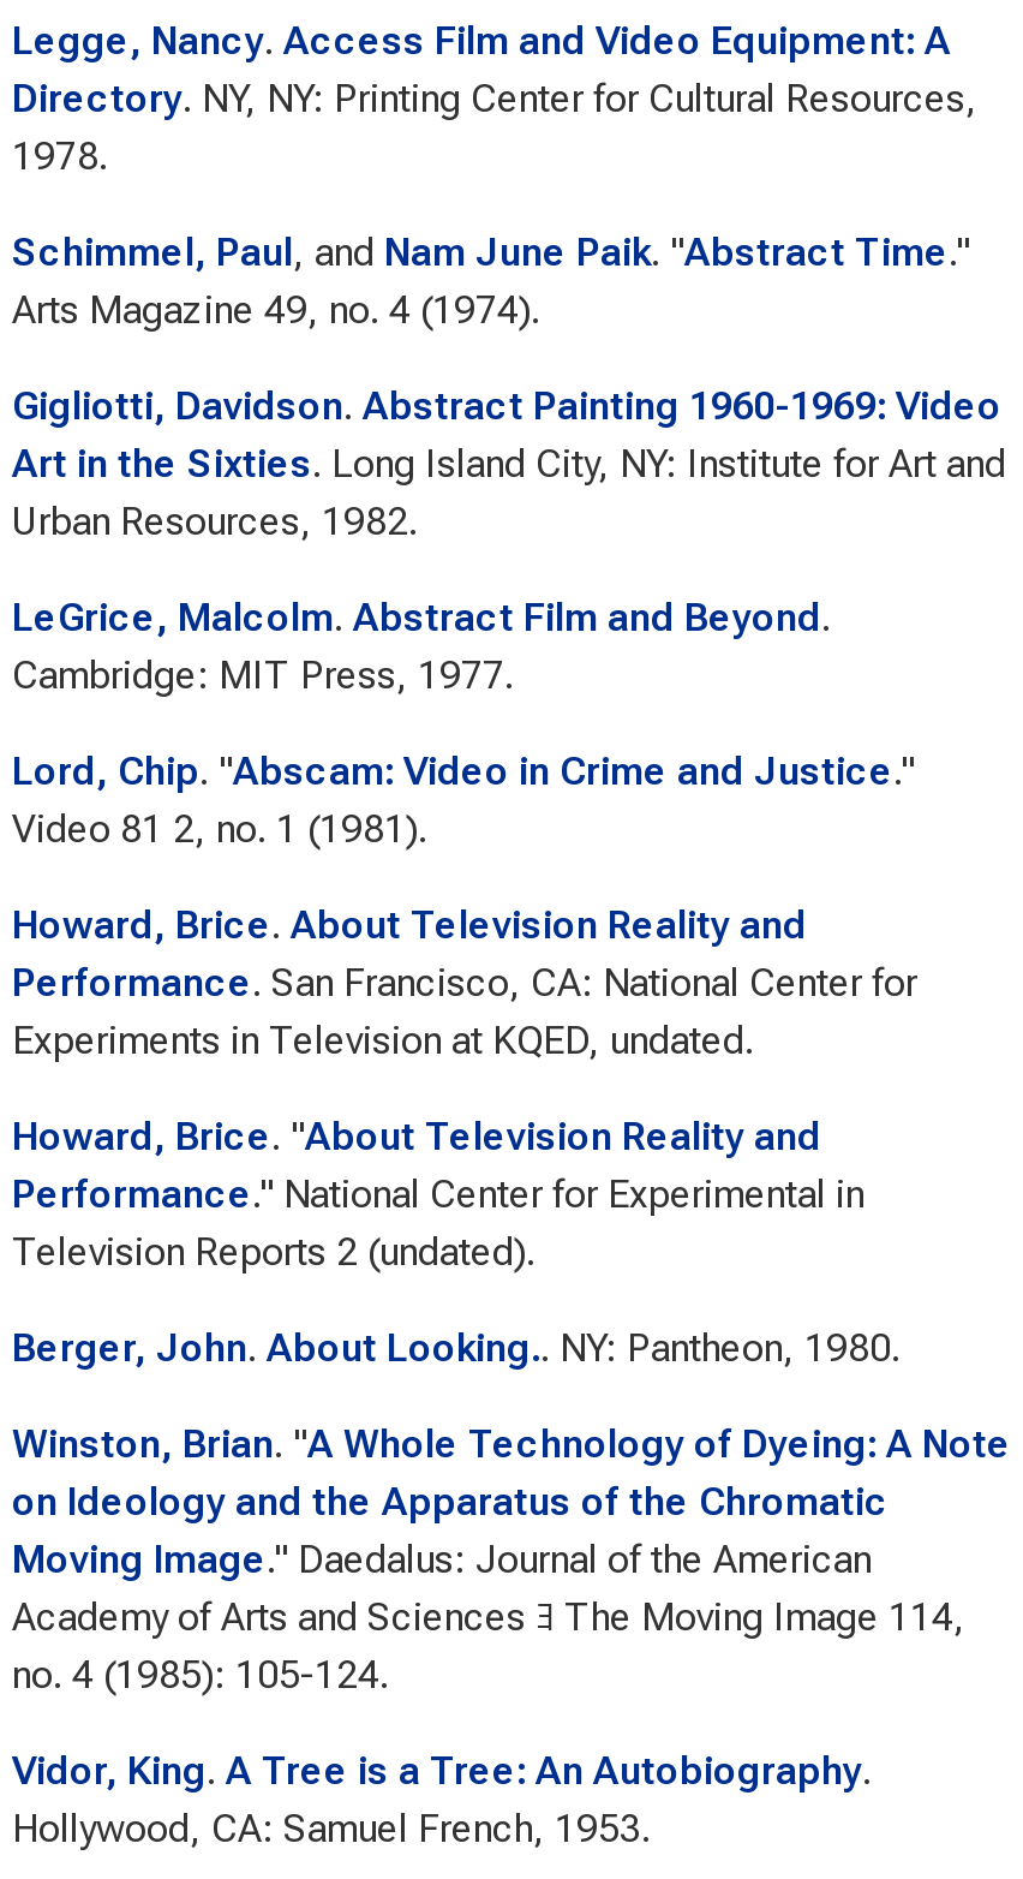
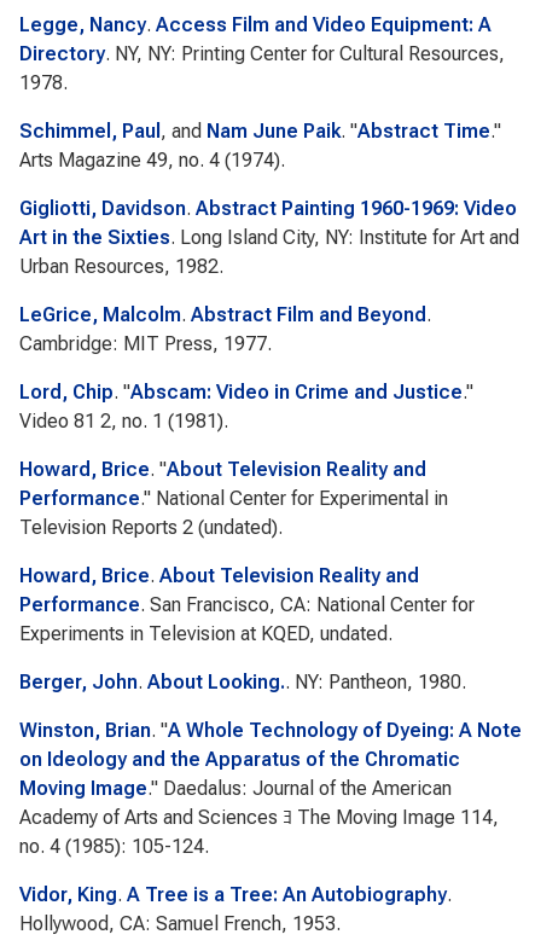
moved [12,902,917,1063] -> [19,564,475,645]: Howard, Brice. About Television Reality and | Performance. San Francisco, CA: National Center for | Experiments in Television at KQED, undated.
moved [12,1114,865,1275] -> [19,458,448,539]: Howard, Brice. "About Television Reality and | Performance." National Center for Experimental in | Television Reports 2 (undated).

